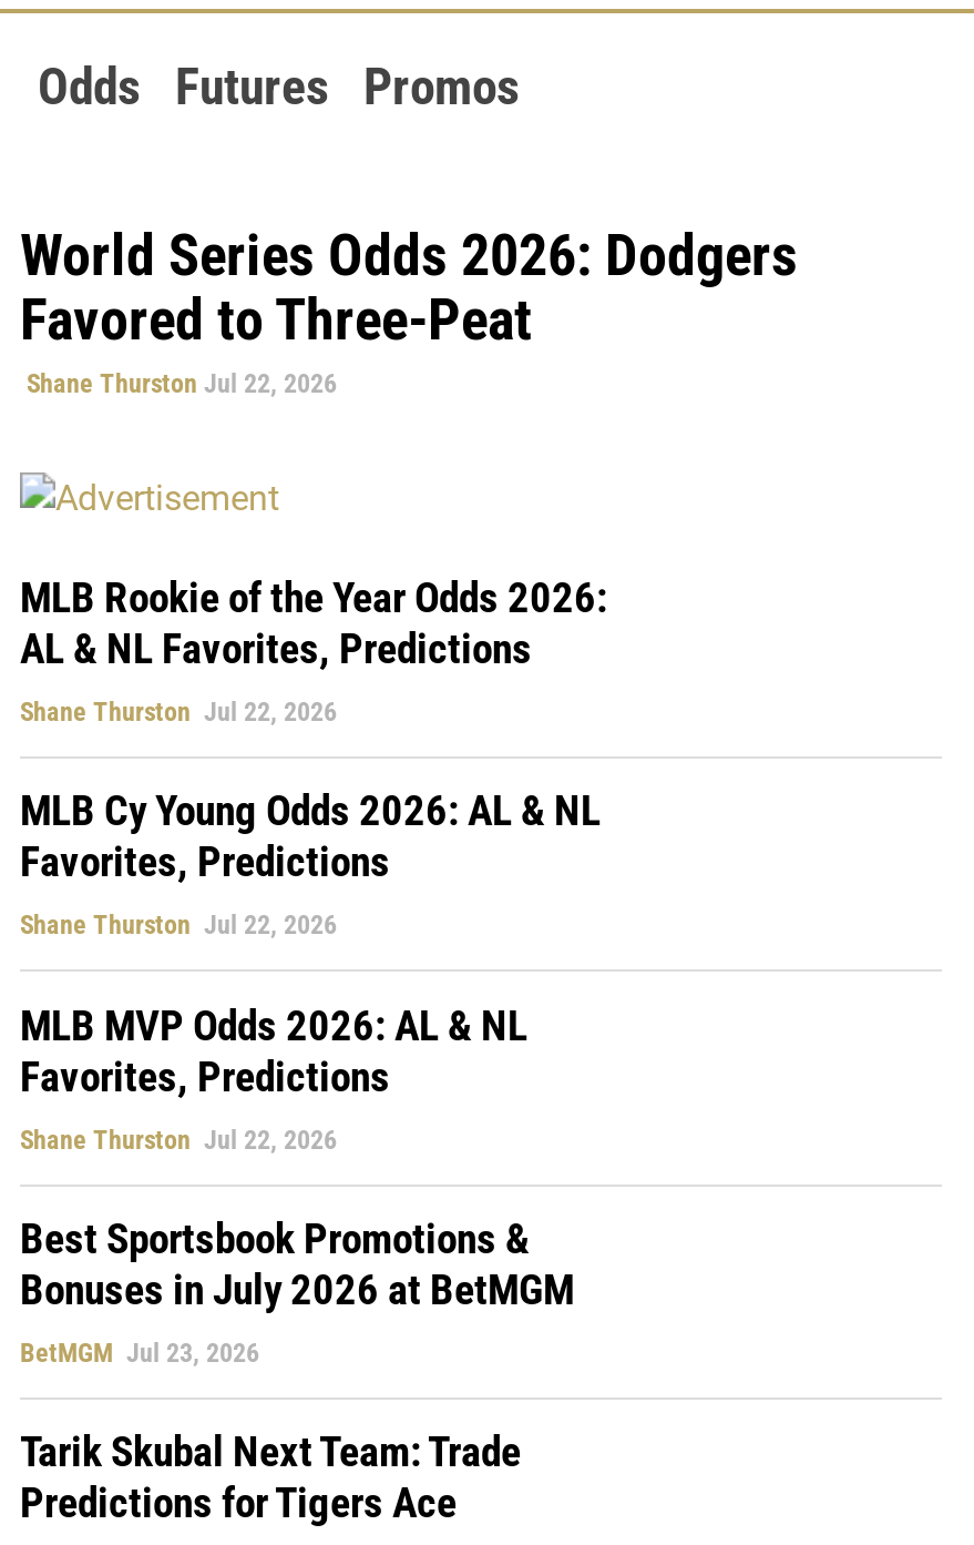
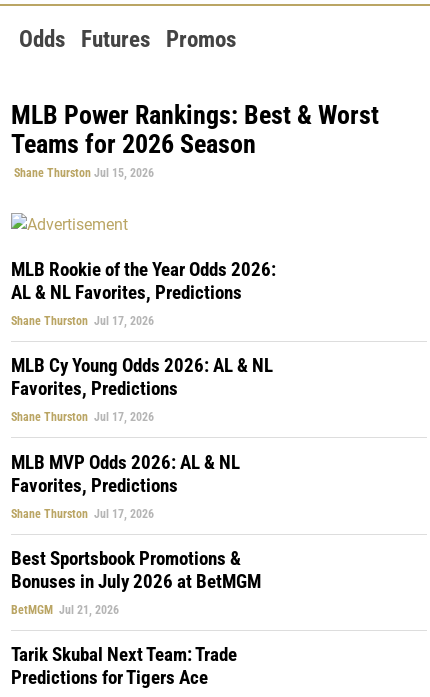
[20,222,798,399] World Series Odds 2026: Dodgers | Favored to Three-Peat | Shane Thurston Jul 22, 2026 -> [11,100,379,180] MLB Power Rankings: Best & Worst | Teams for 2026 Season | Shane Thurston Jul 15, 2026
[20,696,337,727] Shane Thurston Jul 22, 2026 -> [11,314,154,328] Shane Thurston Jul 17, 2026
[20,910,337,941] Shane Thurston Jul 22, 2026 -> [11,410,154,424] Shane Thurston Jul 17, 2026
[20,1124,337,1155] Shane Thurston Jul 22, 2026 -> [11,506,154,520] Shane Thurston Jul 17, 2026
[20,1337,259,1368] BetMGM Jul 23, 2026 -> [11,603,119,617] BetMGM Jul 21, 2026

